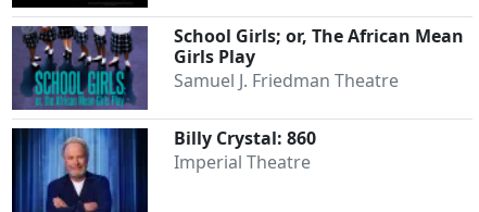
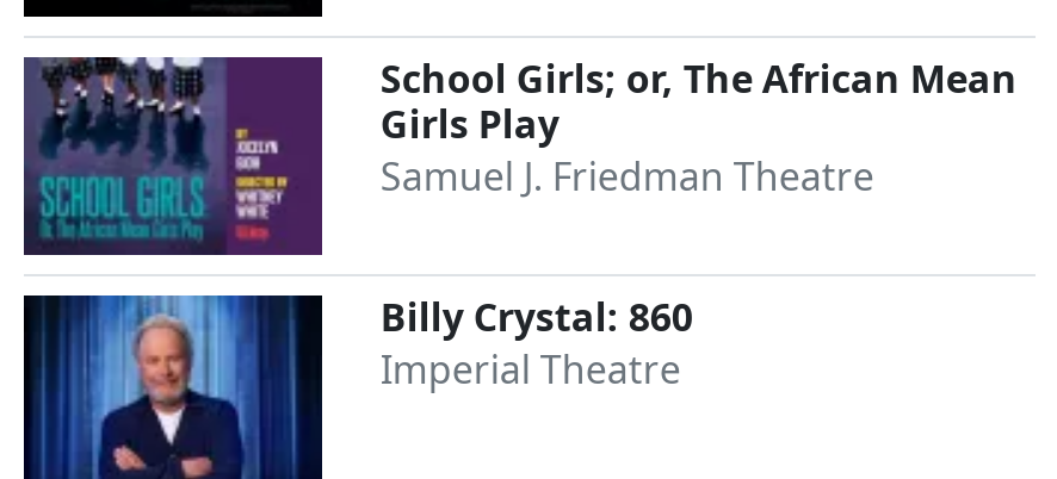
[14,25,148,110] [image] -> [29,55,322,255] [image]

